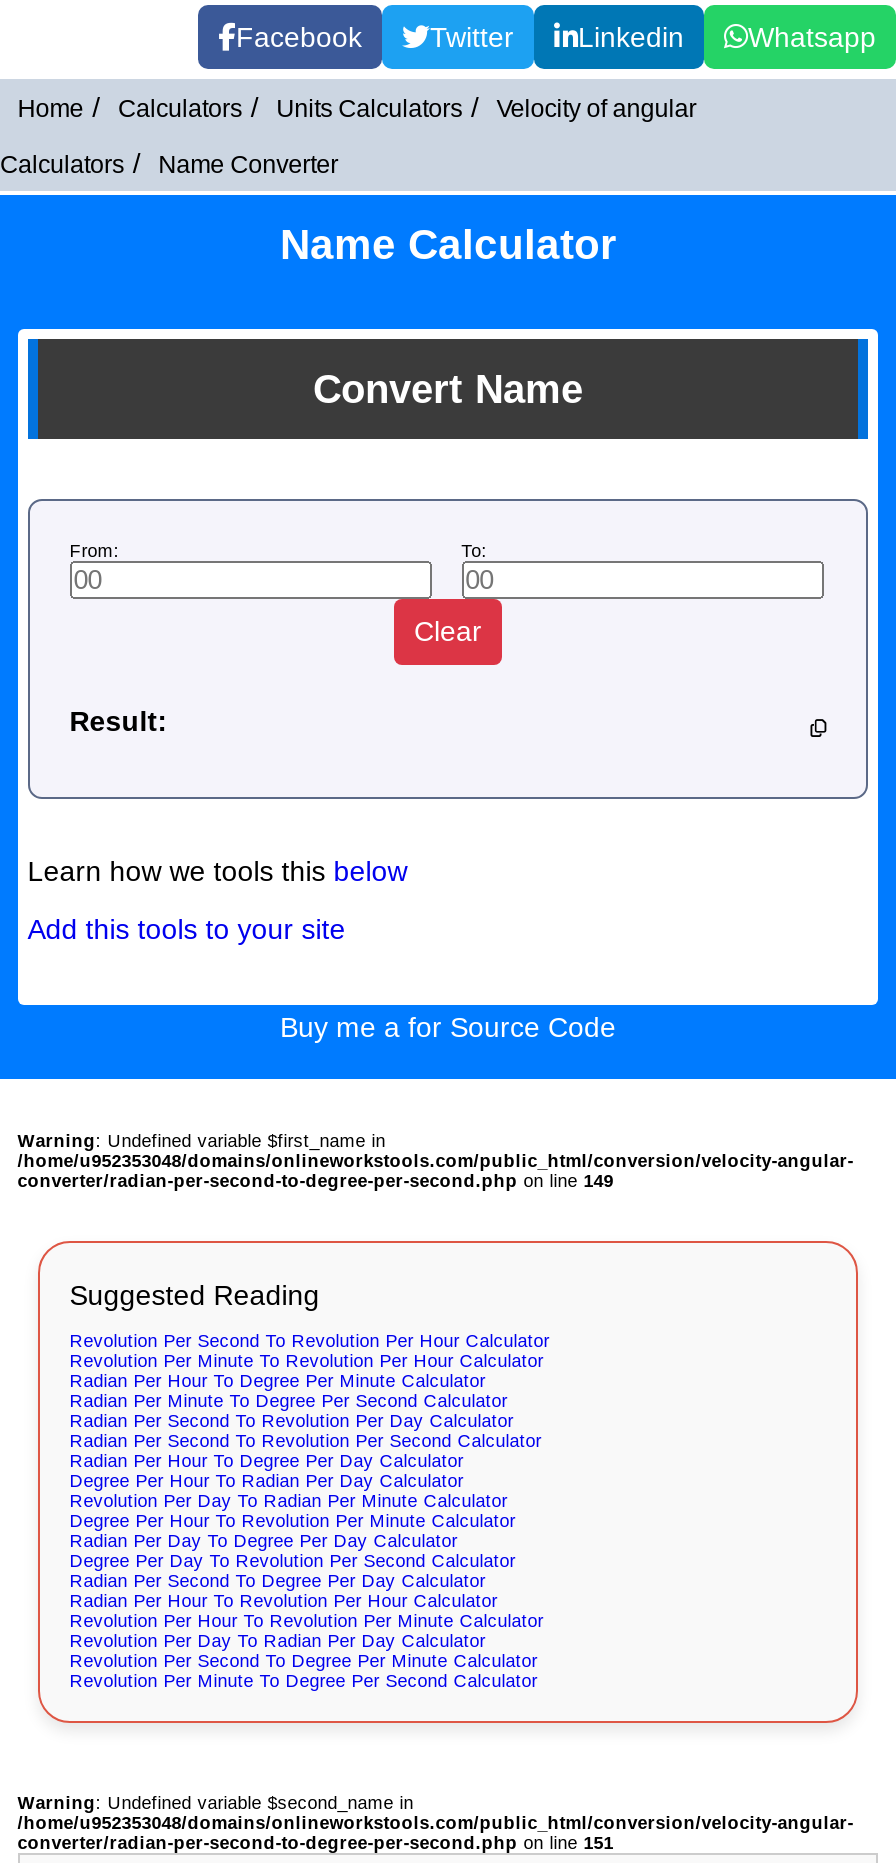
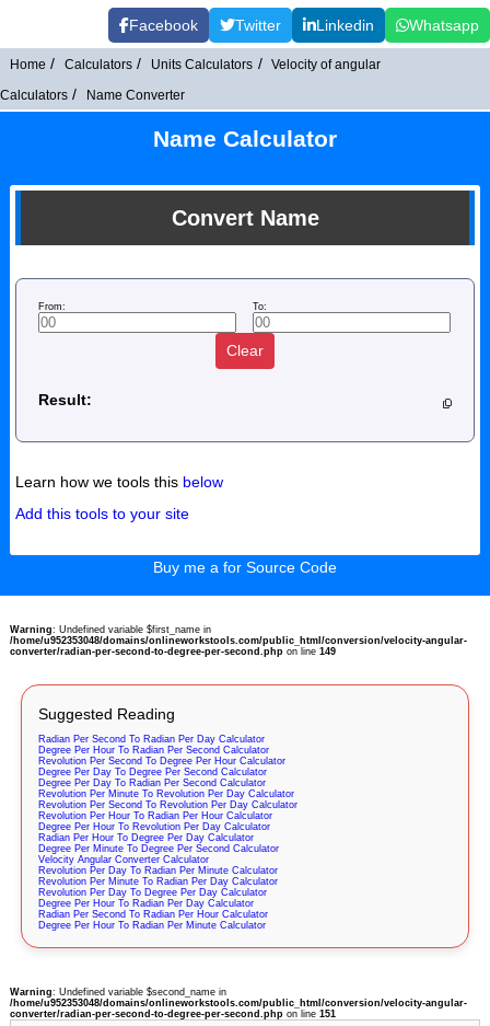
[70,1332,550,1452] Revolution Per Second To Revolution Per Hour Calculator | Revolution Per Minute To Revolution Per Hour Calculator | Radian Per Hour To Degree Per Minute Calculator | Radian Per Minute To Degree Per Second Calculator | Radian Per Second To Revolution Per Day Calculator | Radian Per Second To Revolution Per Second Calculator -> [38,734,297,833] Radian Per Second To Radian Per Day Calculator | Degree Per Hour To Radian Per Second Calculator | Revolution Per Second To Degree Per Hour Calculator | Degree Per Day To Degree Per Second Calculator | Degree Per Day To Radian Per Second Calculator | Revolution Per Minute To Revolution Per Day Calculator | Revolution Per Second To Revolution Per Day Calculator | Revolution Per Hour To Radian Per Hour Calculator | Degree Per Hour To Revolution Per Day Calculator
moved [70,1452,464,1472] -> [38,833,254,843]: Radian Per Hour To Degree Per Day Calculator
moved [70,1472,464,1492] -> [38,898,254,909]: Degree Per Hour To Radian Per Day Calculator
none -> [38,843,279,865] Degree Per Minute To Degree Per Second Calculator | Velocity Angular Converter Calculator
moved [70,1492,508,1512] -> [38,865,278,876]: Revolution Per Day To Radian Per Minute Calculator
[70,1512,544,1692] Degree Per Hour To Revolution Per Minute Calculator | Radian Per Day To Degree Per Day Calculator | Degree Per Day To Revolution Per Second Calculator | Radian Per Second To Degree Per Day Calculator | Radian Per Hour To Revolution Per Hour Calculator | Revolution Per Hour To Revolution Per Minute Calculator | Revolution Per Day To Radian Per Day Calculator | Revolution Per Second To Degree Per Minute Calculator | Revolution Per Minute To Degree Per Second Calculator -> [38,876,278,931] Revolution Per Minute To Radian Per Day Calculator | Revolution Per Day To Degree Per Day Calculator | Radian Per Second To Radian Per Hour Calculator | Degree Per Hour To Radian Per Minute Calculator

